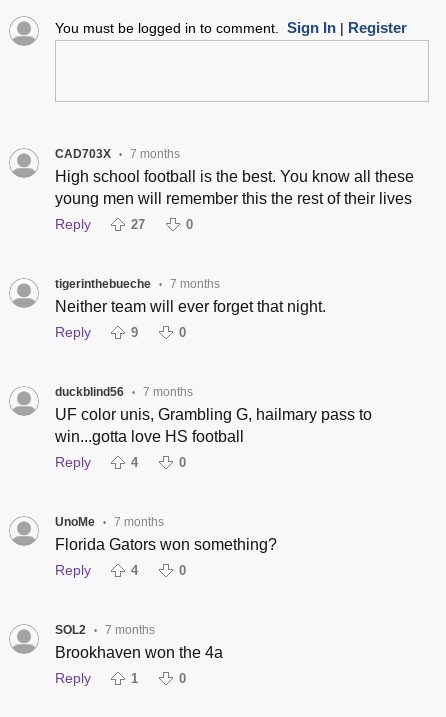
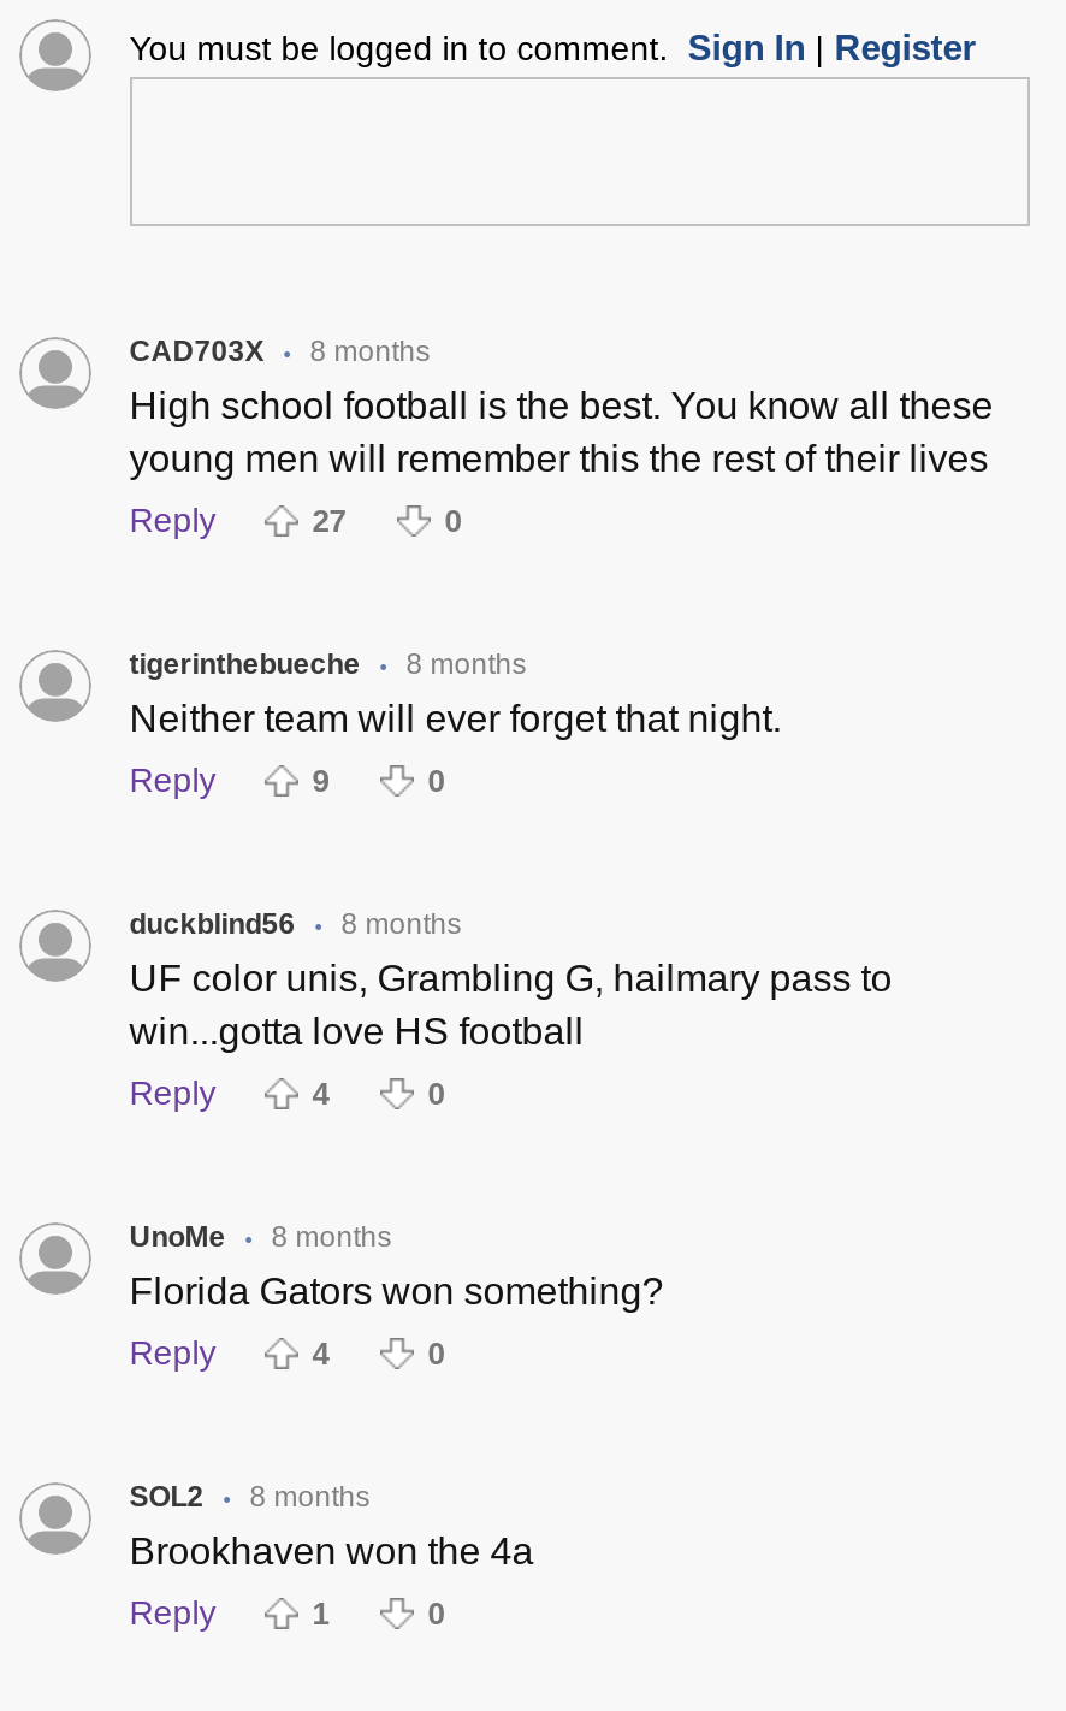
[130,147,180,161] 7 months -> [310,335,430,368] 8 months
[170,277,220,291] 7 months -> [406,648,526,681] 8 months
[143,385,193,399] 7 months -> [341,908,461,941] 8 months
[114,515,164,529] 7 months -> [271,1221,392,1254] 8 months
[105,623,155,637] 7 months -> [250,1481,370,1514] 8 months

